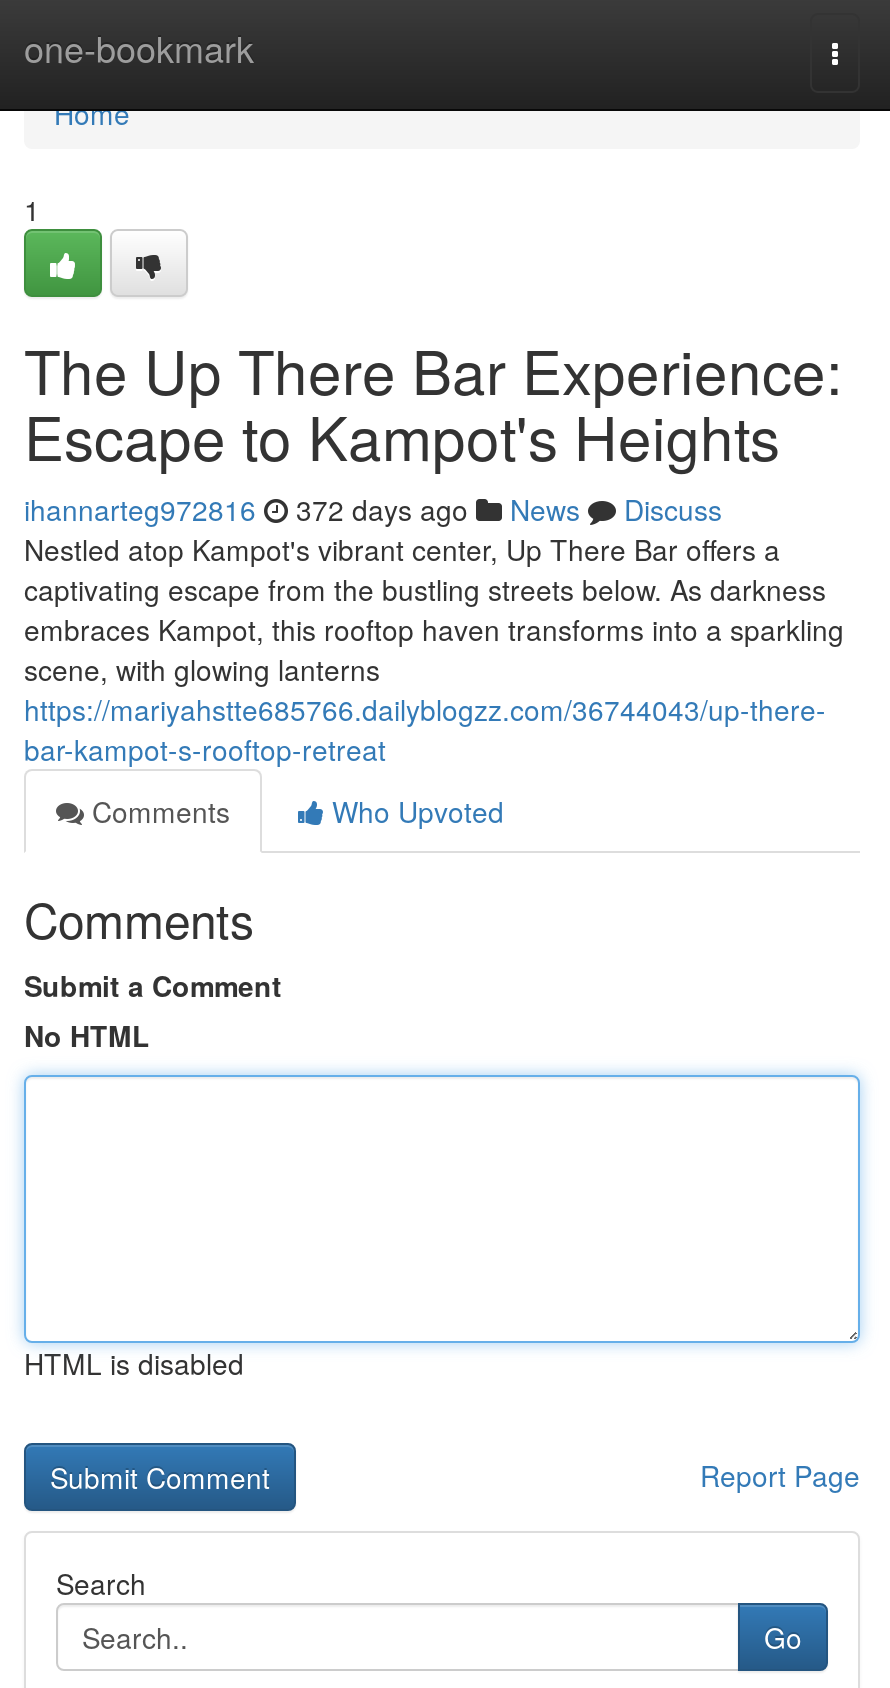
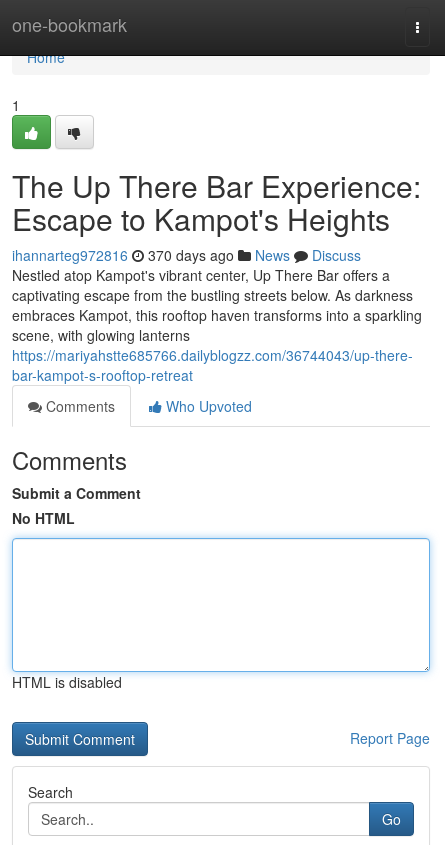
[24,489,722,529] ihannarteg972816 372 days ago News Discuss -> [12,245,361,265] ihannarteg972816 370 days ago News Discuss

